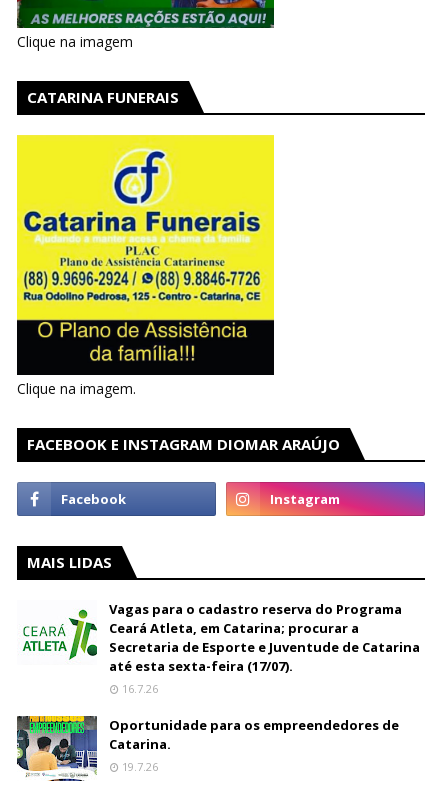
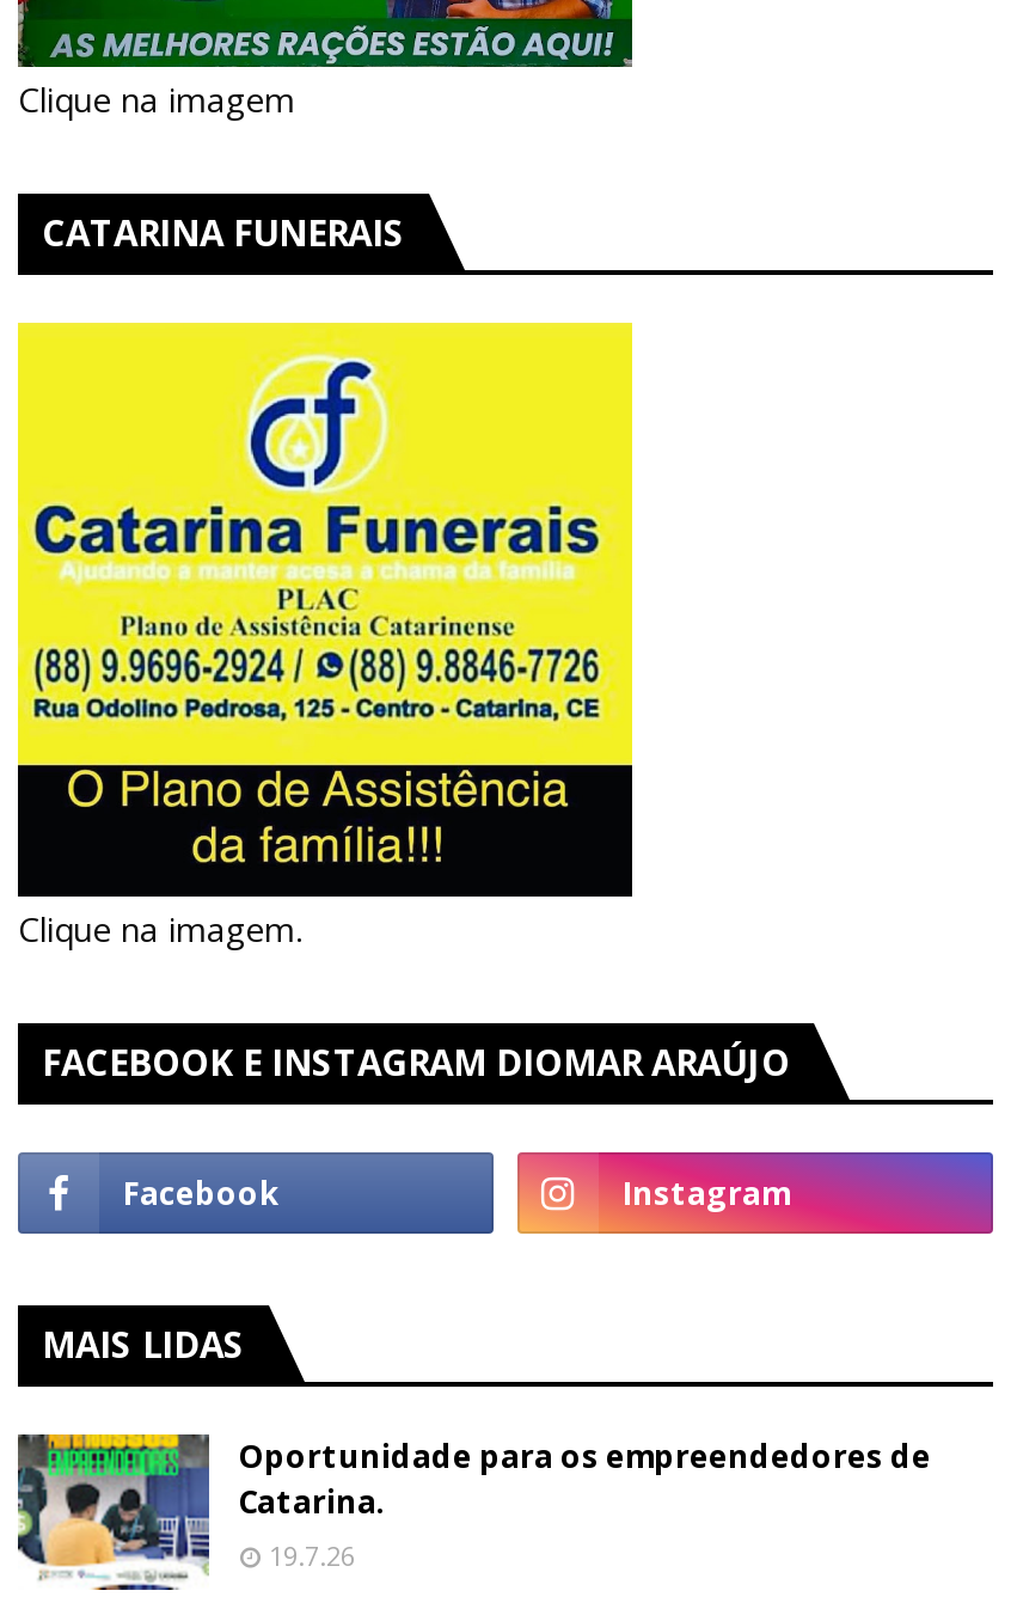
[17,599,420,695] [image] | Vagas para o cadastro reserva do Programa | Ceará Atleta, em Catarina; procurar a | Secretaria de Esporte e Juventude de Catarina | até esta sexta-feira (17/07). | 16.7.26 -> none

